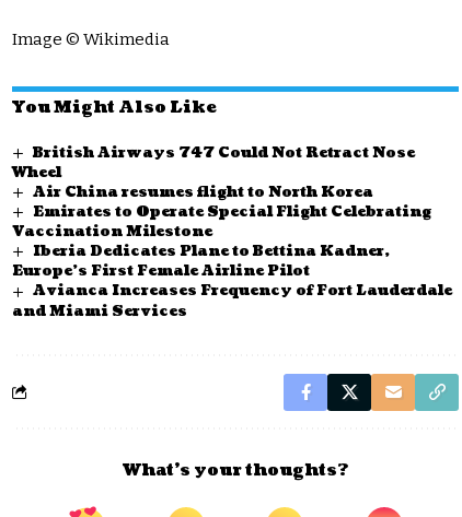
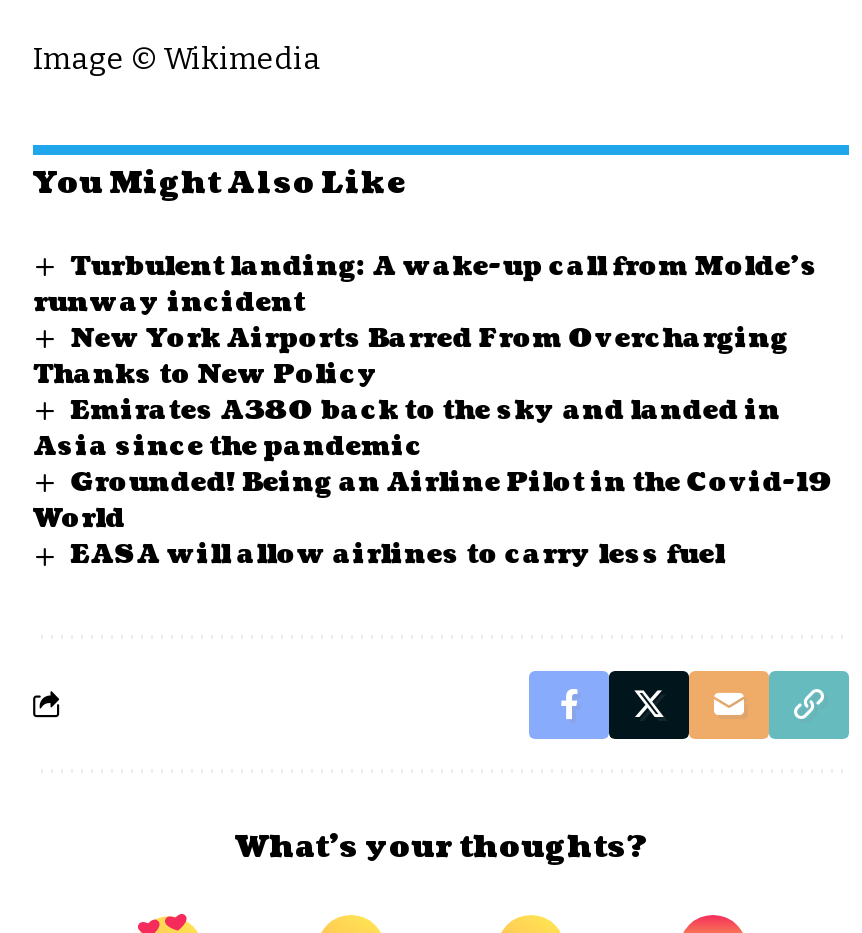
[12,143,452,321] British Airways 747 Could Not Retract Nose | Wheel | Air China resumes flight to North Korea | Emirates to Operate Special Flight Celebrating | Vaccination Milestone | Iberia Dedicates Plane to Bettina Kadner, | Europe’s First Female Airline Pilot | Avianca Increases Frequency of Fort Lauderdale | and Miami Services -> [33,249,832,574] Turbulent landing: A wake-up call from Molde’s | runway incident | New York Airports Barred From Overcharging | Thanks to New Policy | Emirates A380 back to the sky and landed in | Asia since the pandemic | Grounded! Being an Airline Pilot in the Covid-19 | World | EASA will allow airlines to carry less fuel

